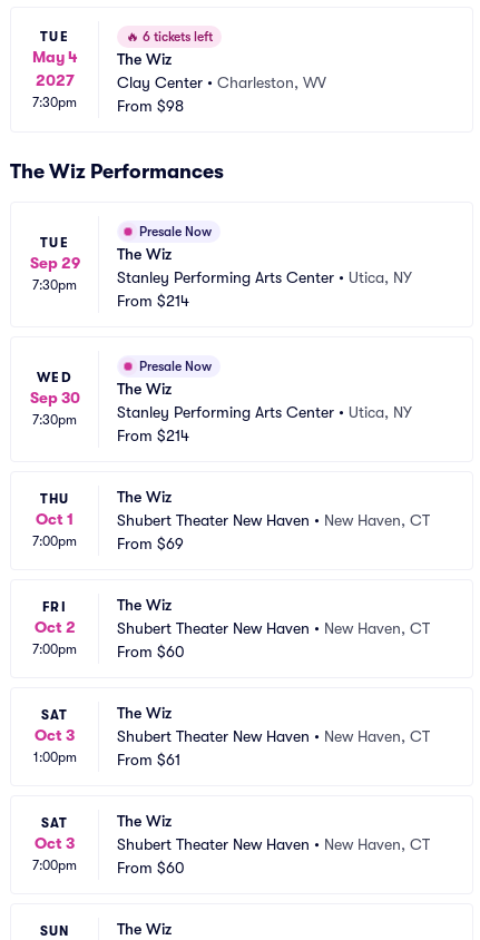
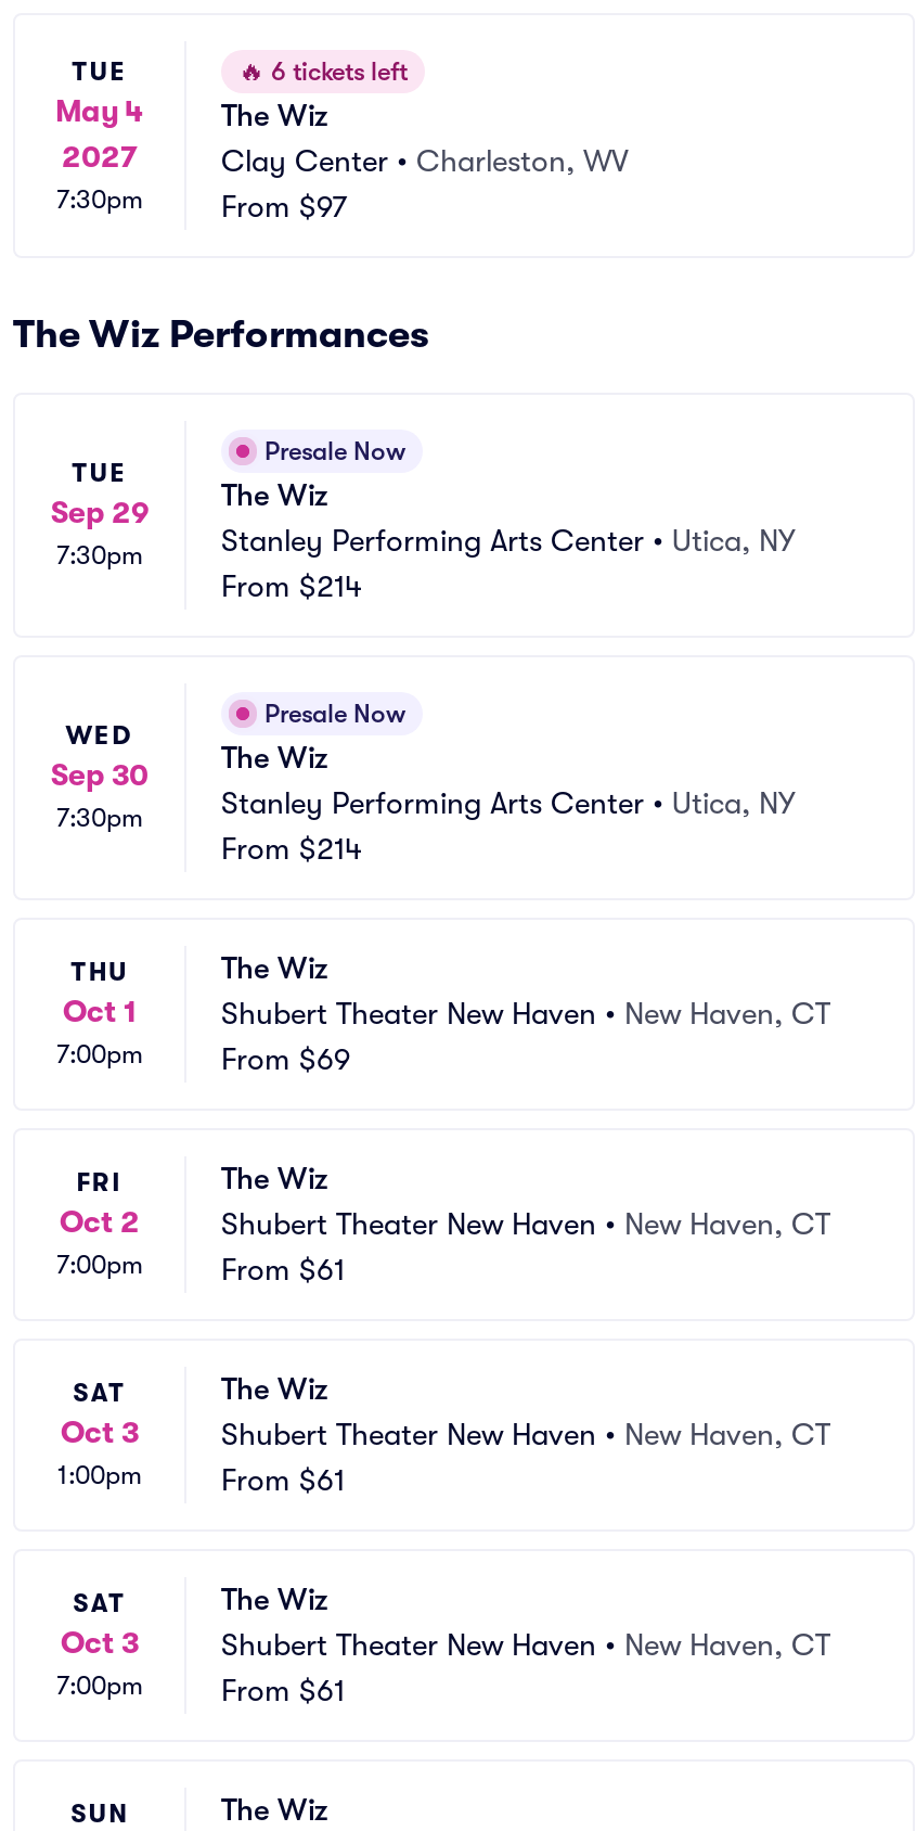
[117,97,184,115] From $98 -> [221,189,347,223] From $97
[117,643,185,660] From $60 -> [221,1252,345,1286] From $61
[117,859,185,877] From $60 -> [221,1673,345,1707] From $61

